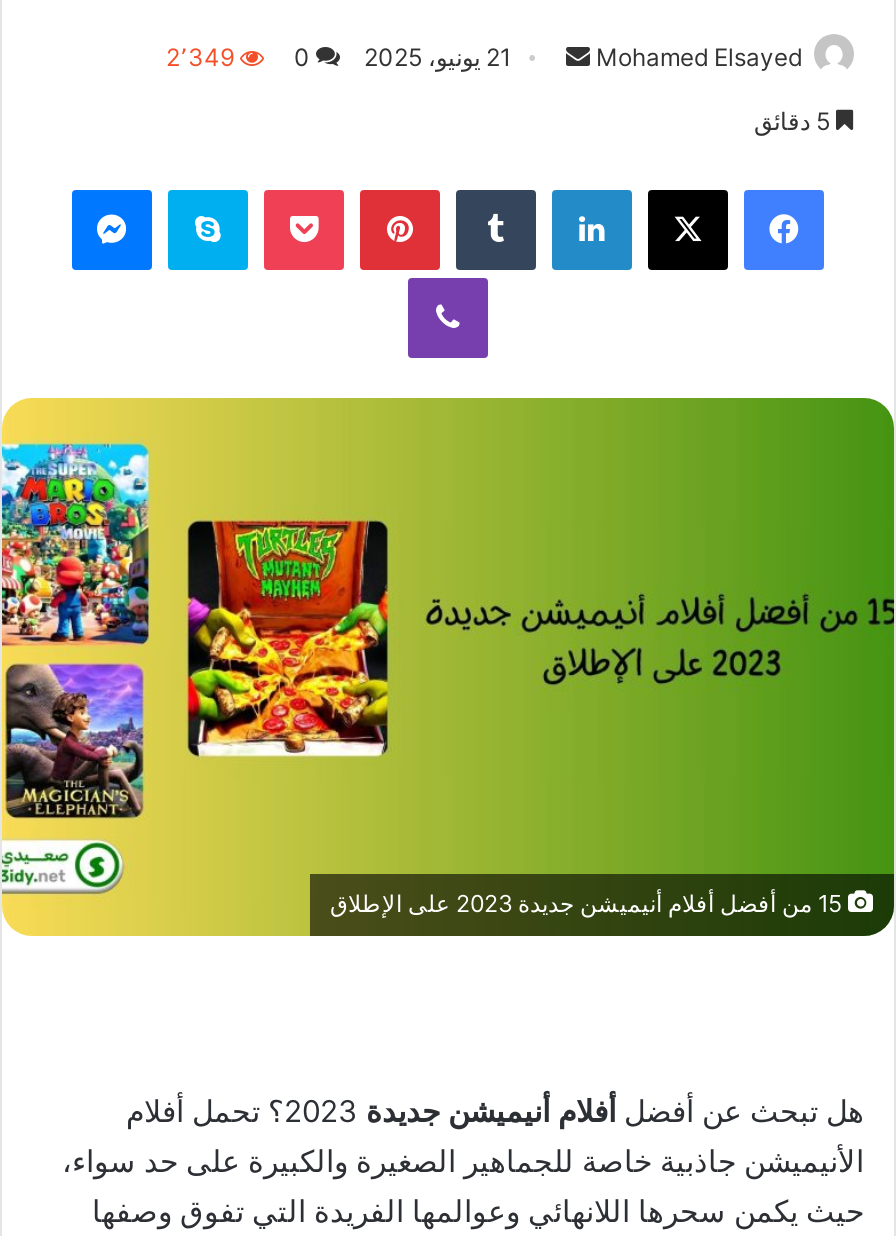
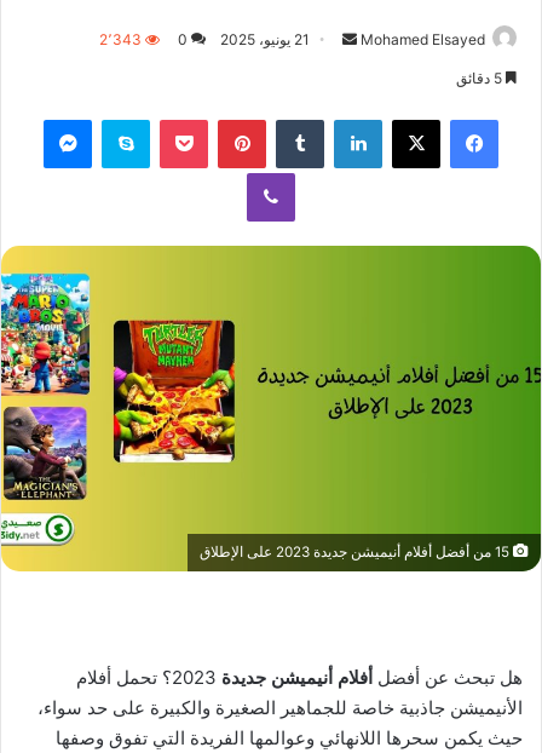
[166,42,310,72] 2٬349 0 -> [99,30,188,48] 2٬343 0

